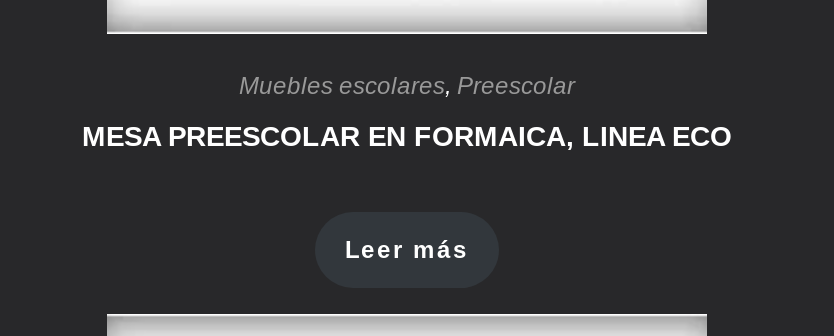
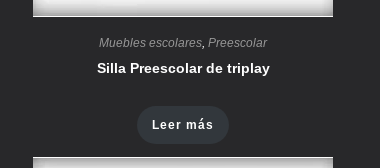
[82,120,732,152] MESA PREESCOLAR EN FORMAICA, LINEA ECO -> [96,60,269,76] Silla Preescolar de triplay

